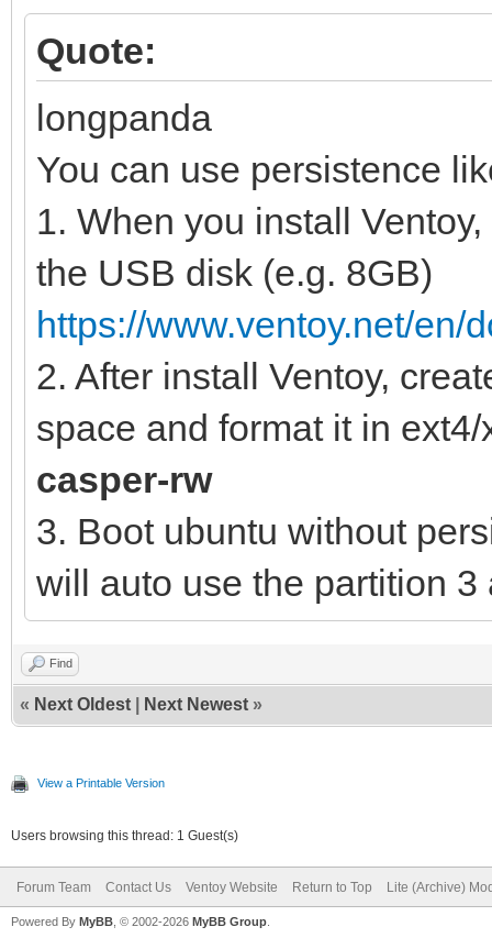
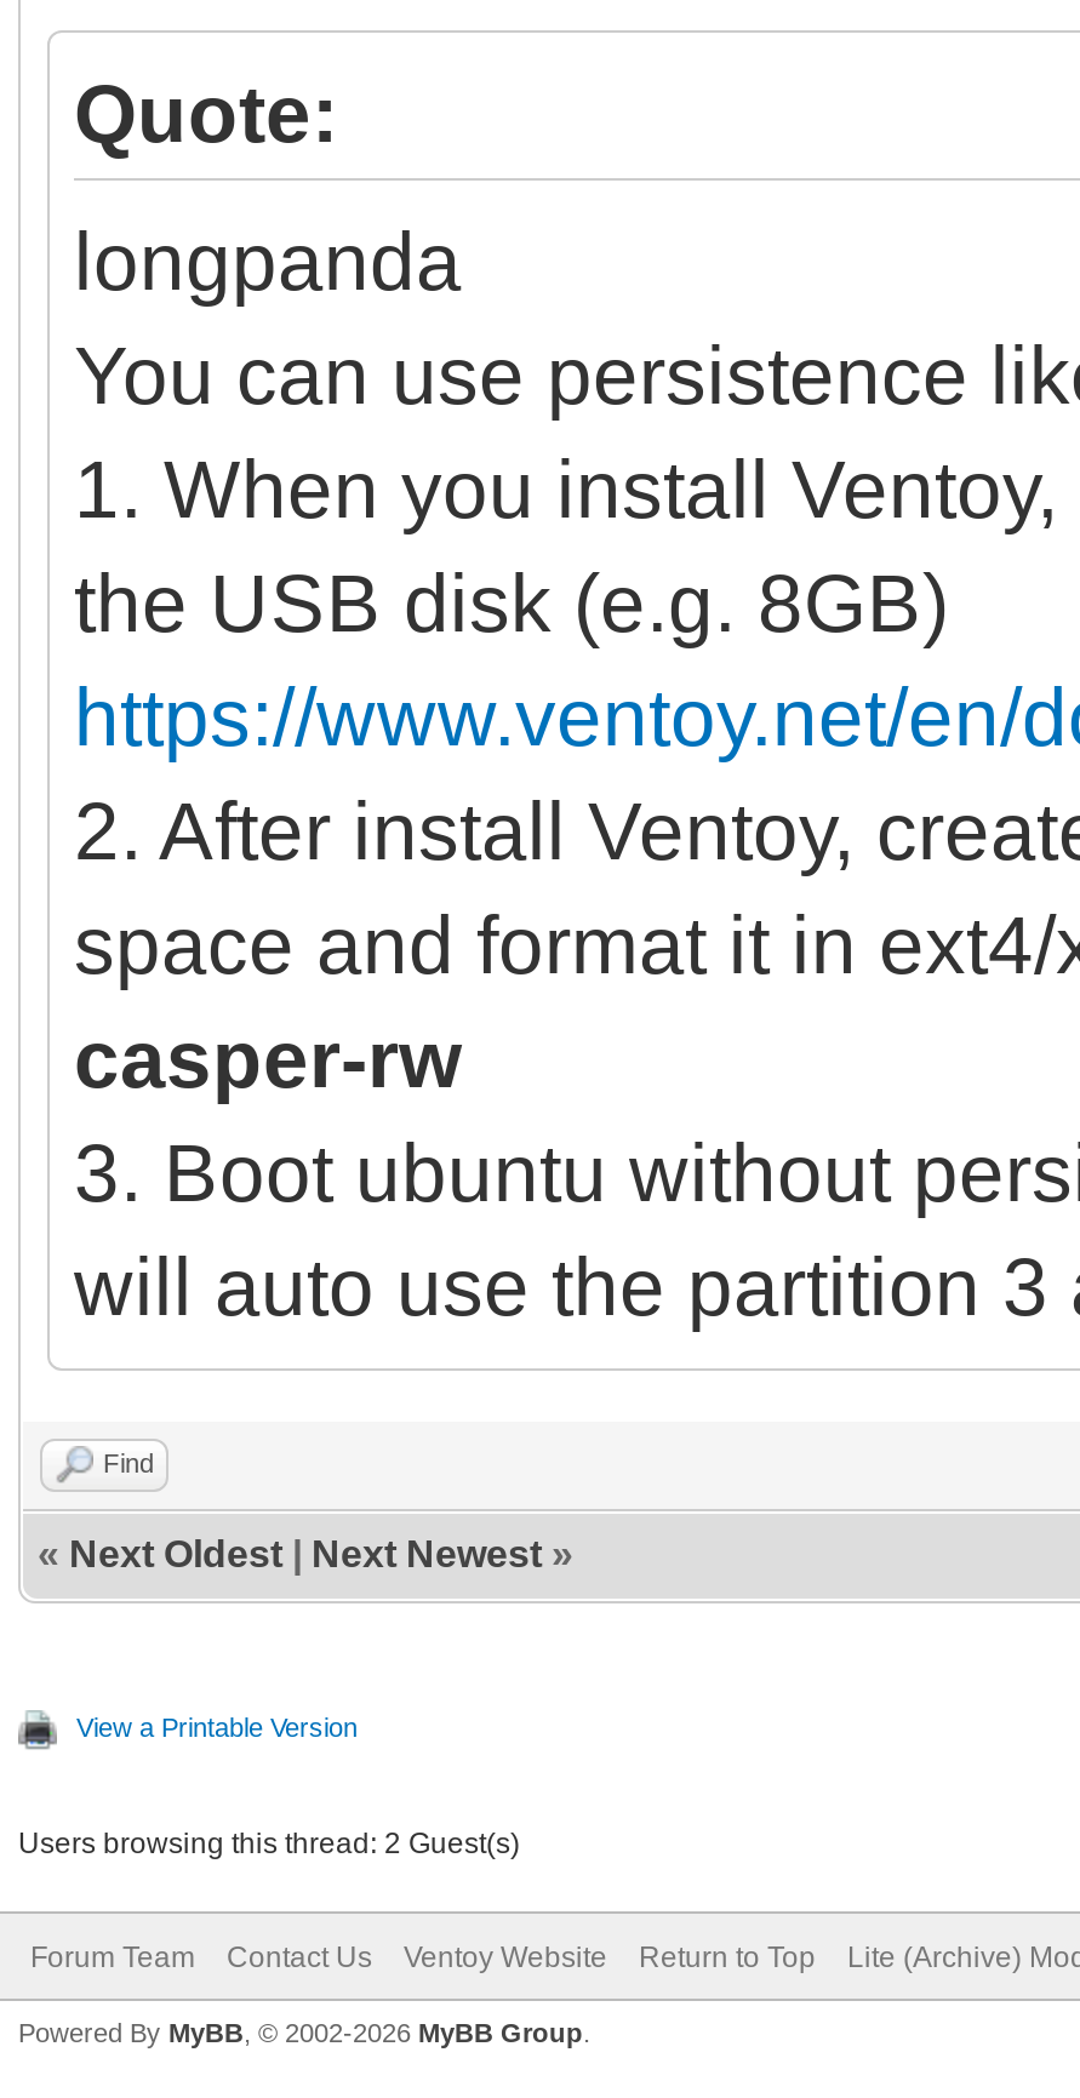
[11,828,238,843] Users browsing this thread: 1 Guest(s) -> [18,1826,520,1860] Users browsing this thread: 2 Guest(s)

